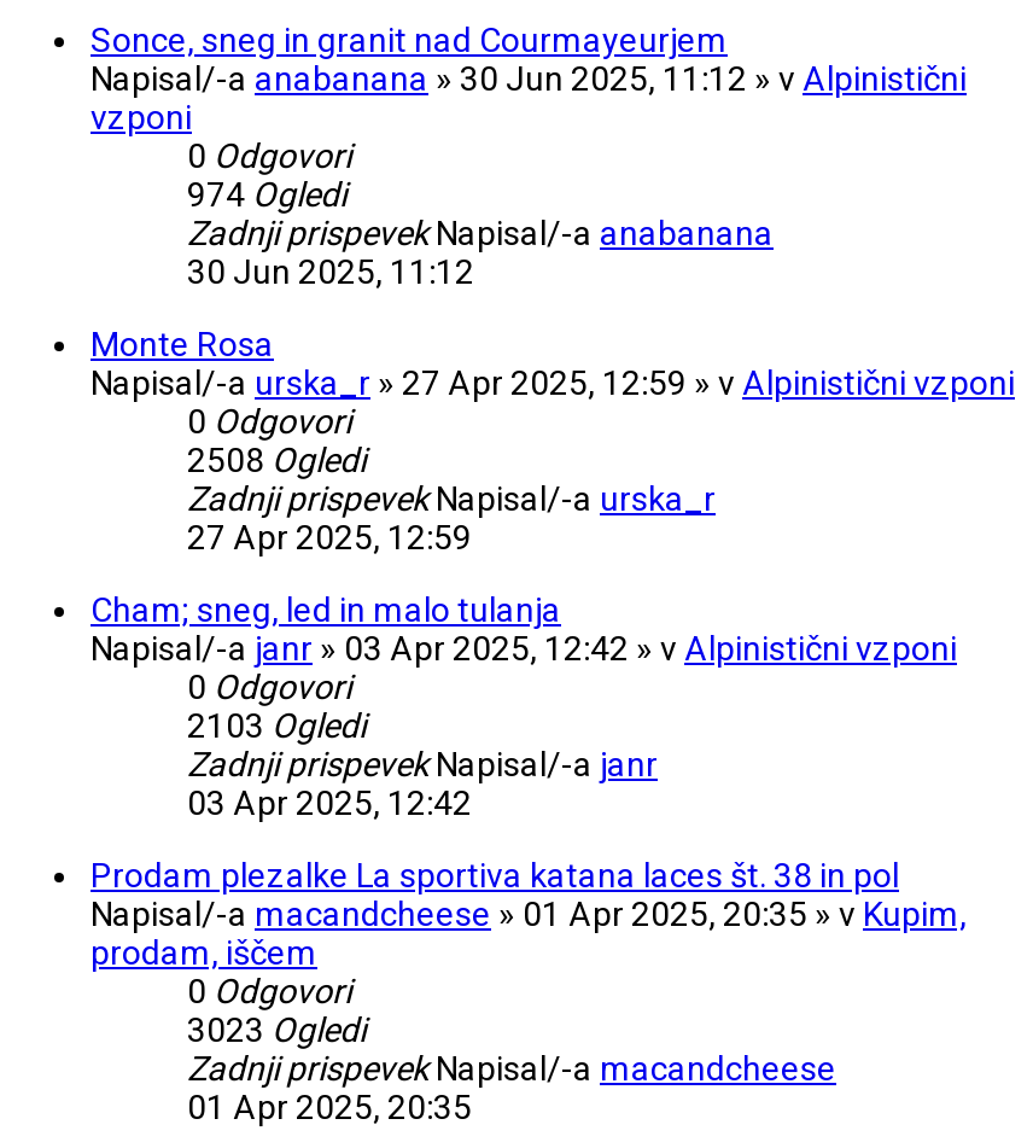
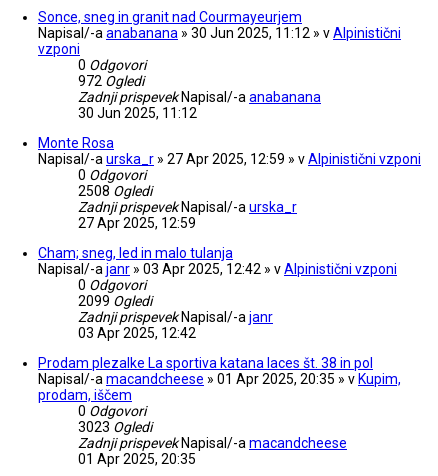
[187,175,346,214] 974 Ogledi -> [78,73,144,89] 972 Ogledi
[187,706,366,745] 2103Ogledi -> [78,293,152,309] 2099Ogledi

